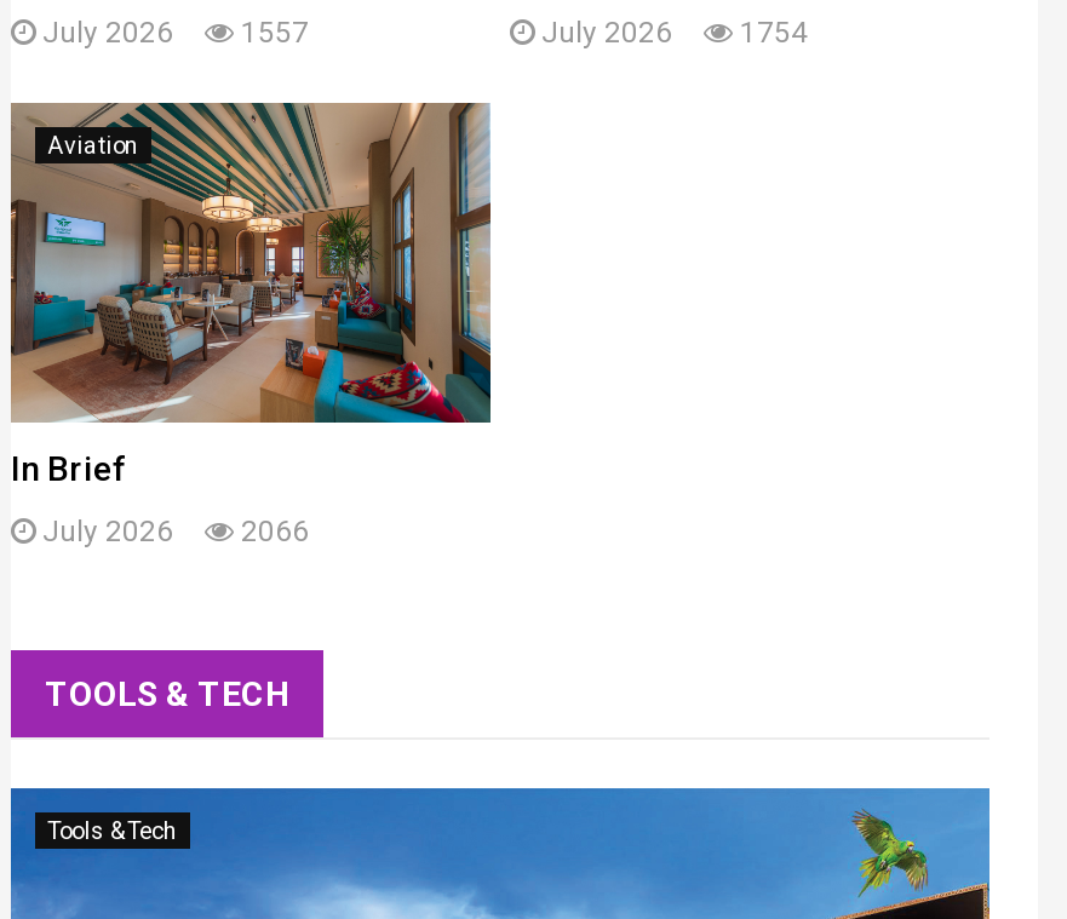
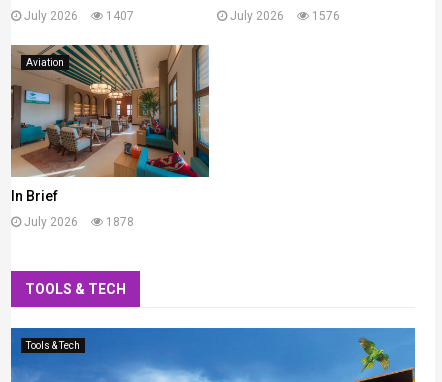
[42,15,309,49] July 2026 1557 -> [24,9,134,23] July 2026 1407
[541,15,808,49] July 2026 1754 -> [230,9,340,23] July 2026 1576
[42,514,309,548] July 2026 2066 -> [24,215,134,229] July 2026 1878

